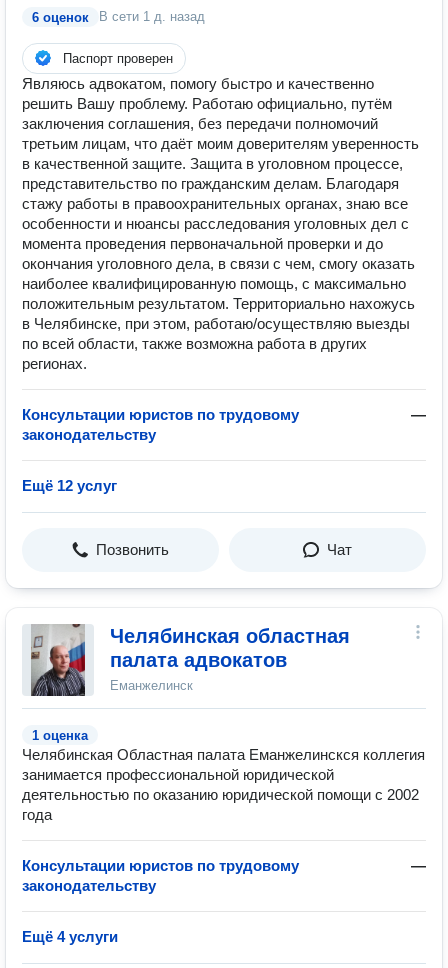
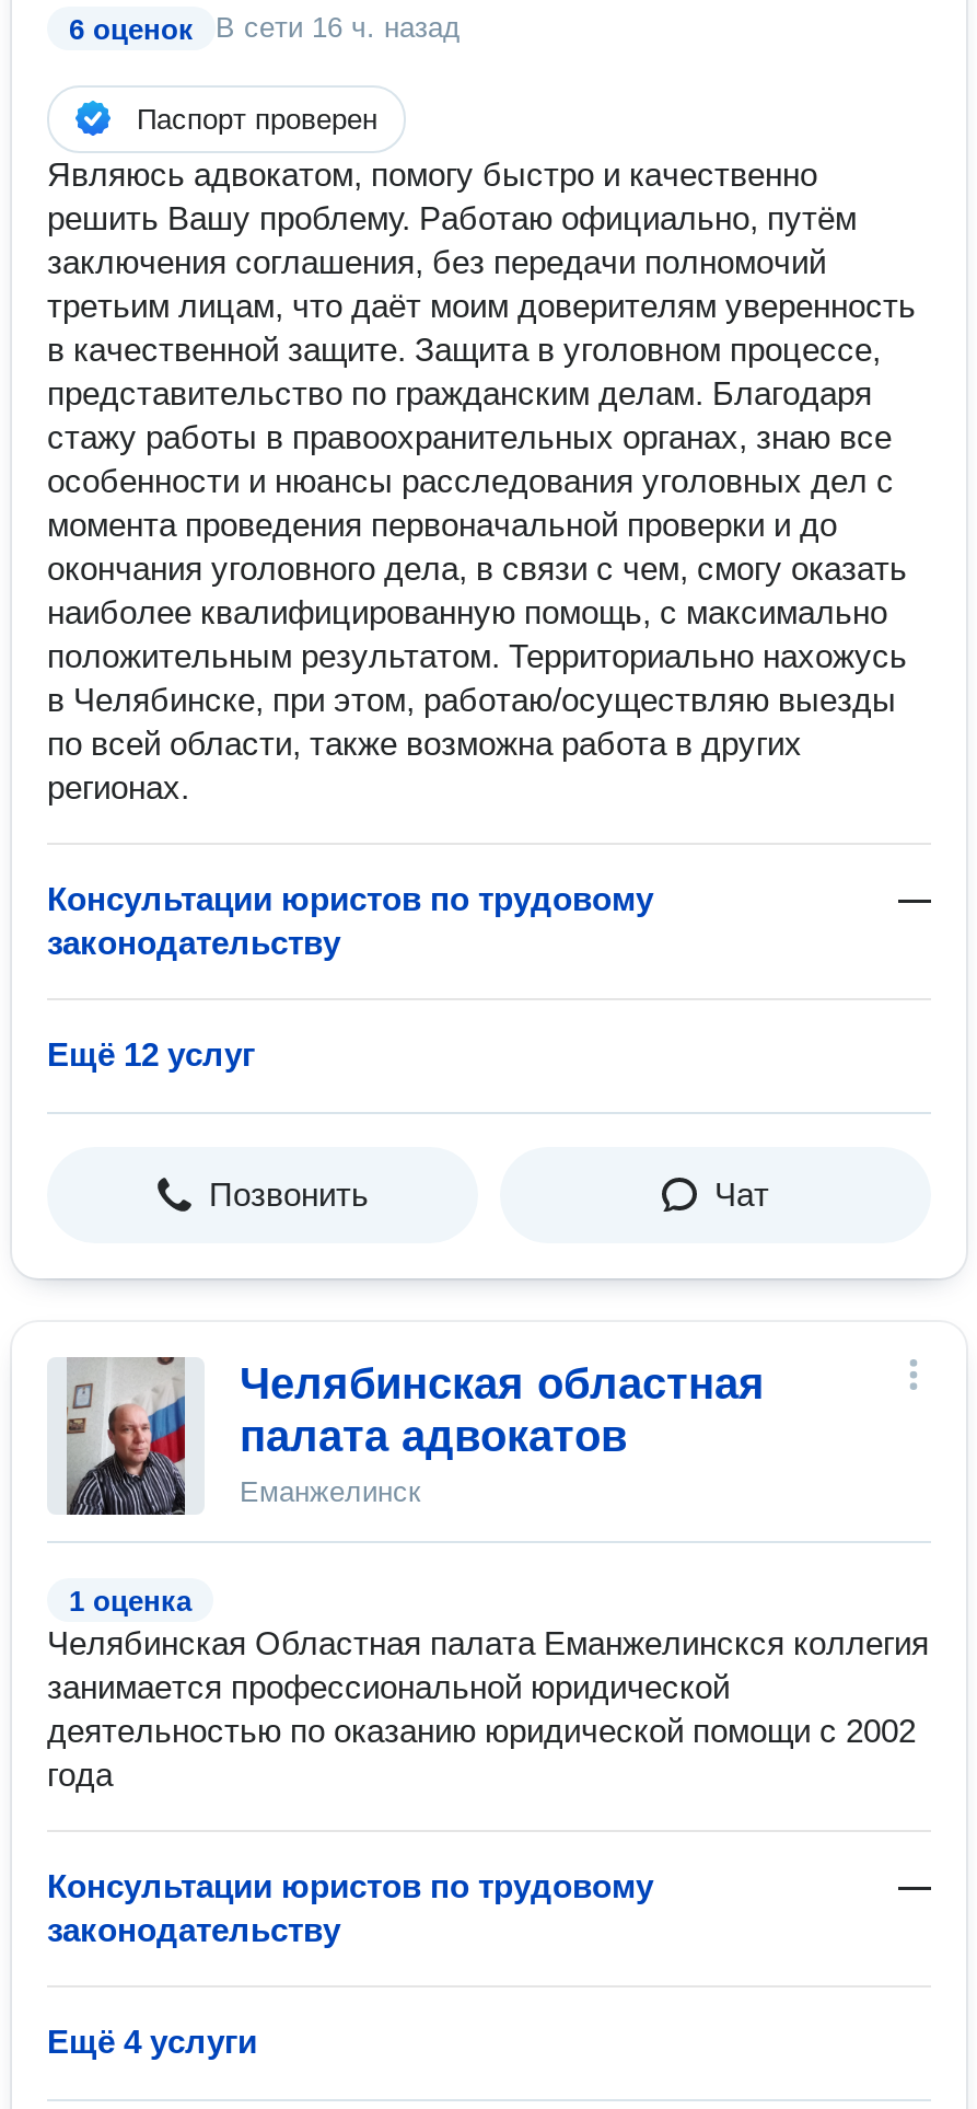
[32,9,205,25] 6 оценок В сети 1 д. назад -> [69,11,461,46] 6 оценок В сети 16 ч. назад

